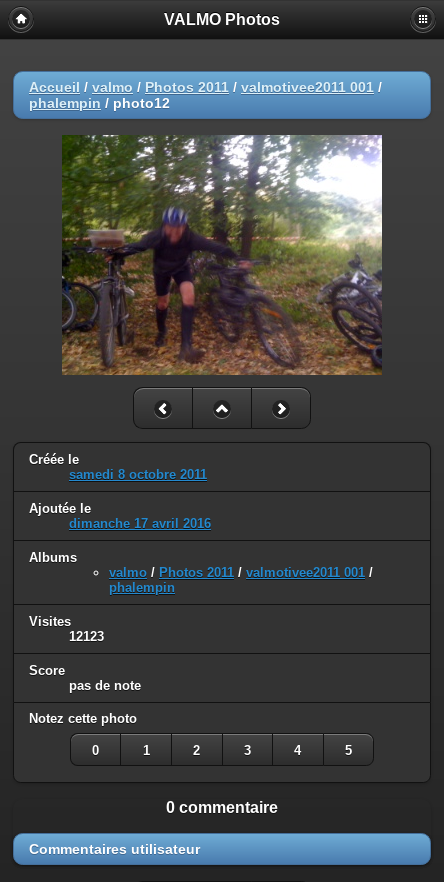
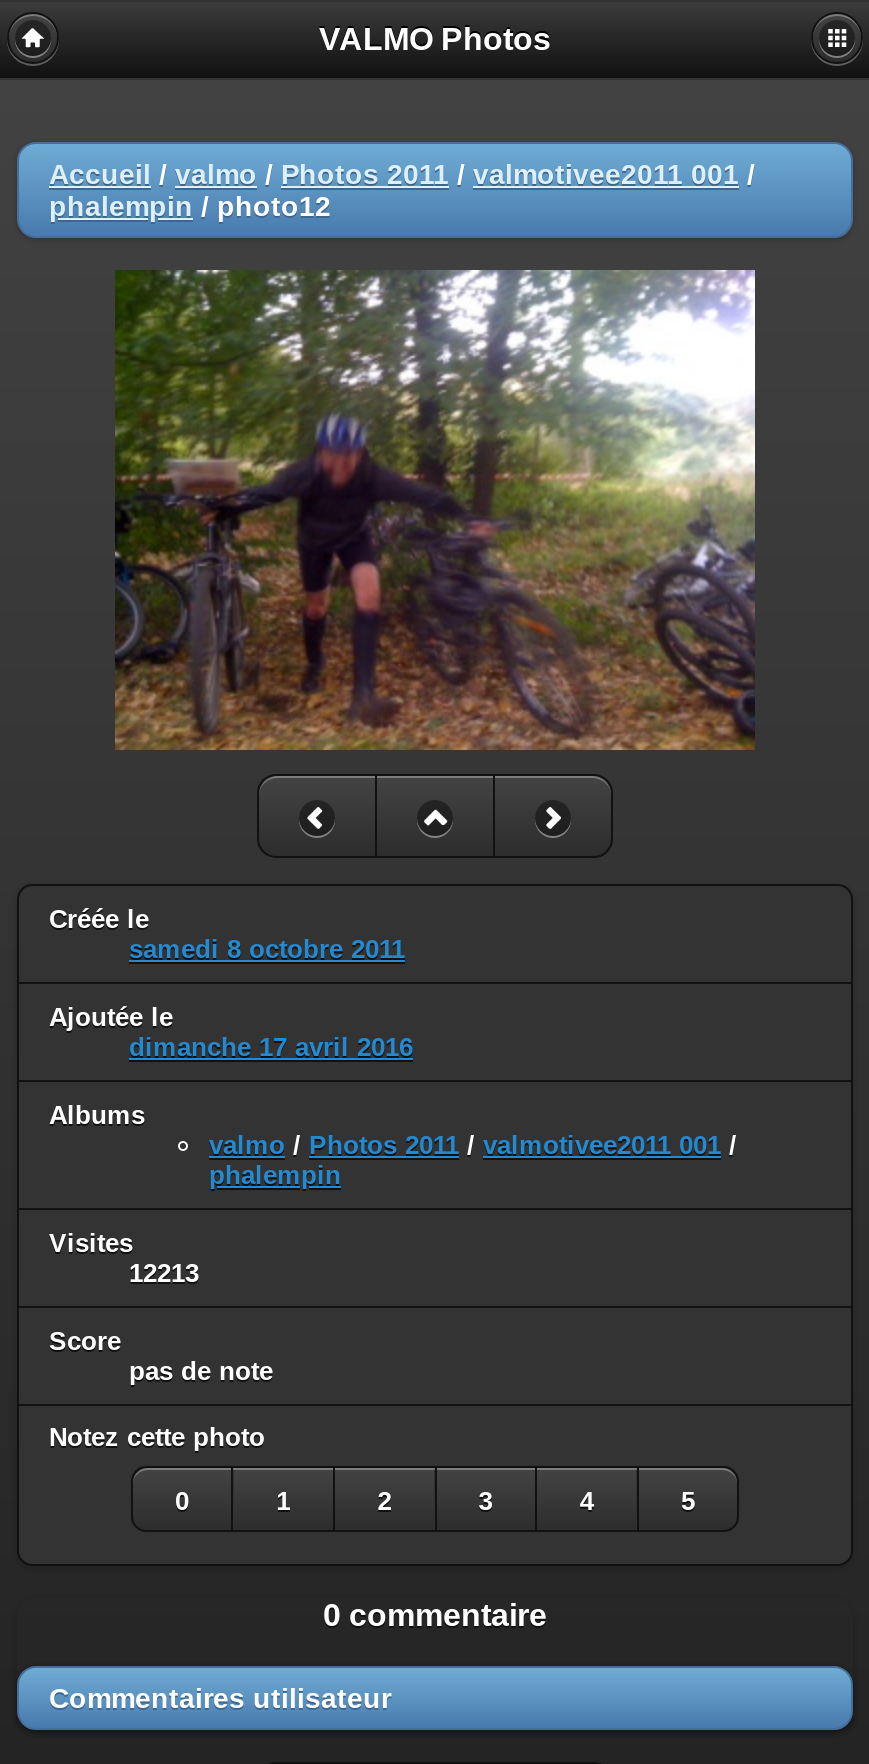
[69,629,104,644] 12123 -> [129,1257,199,1287] 12213

